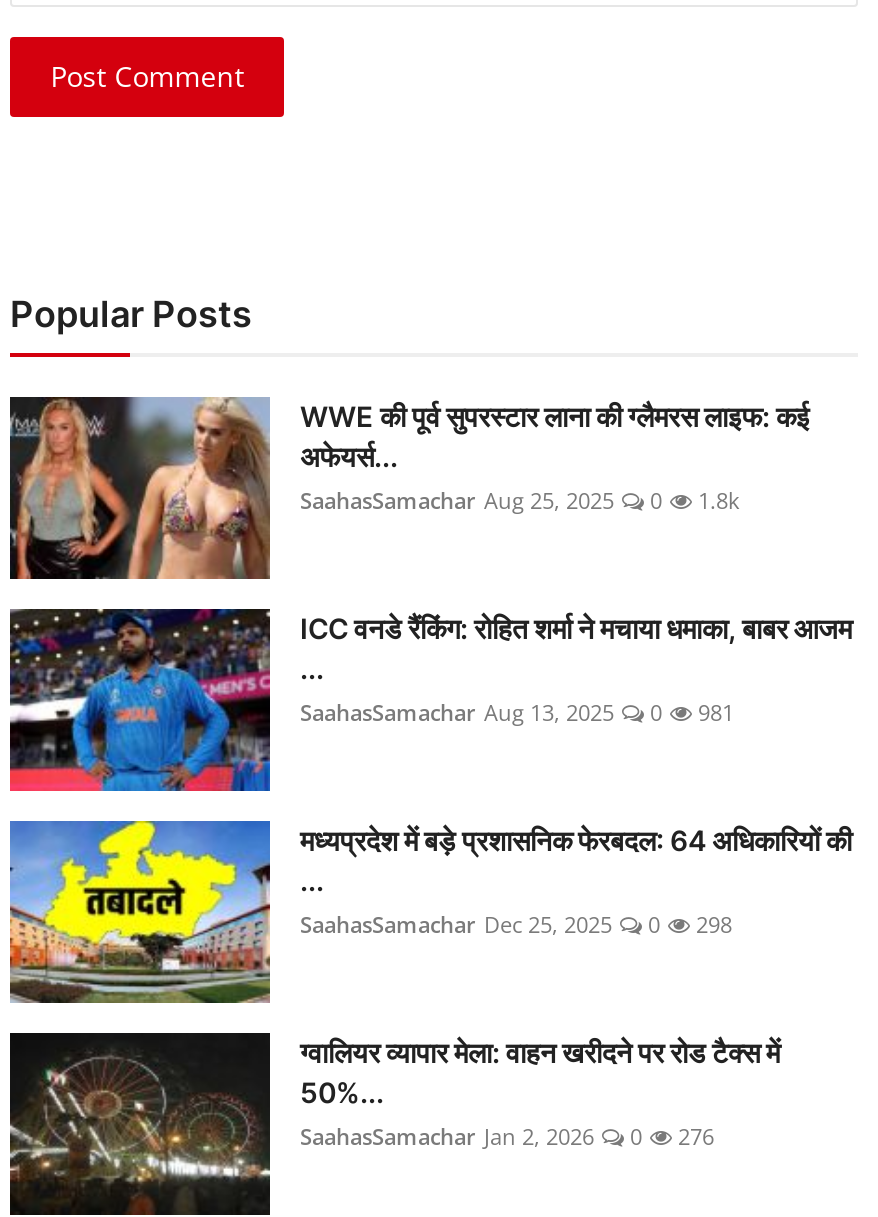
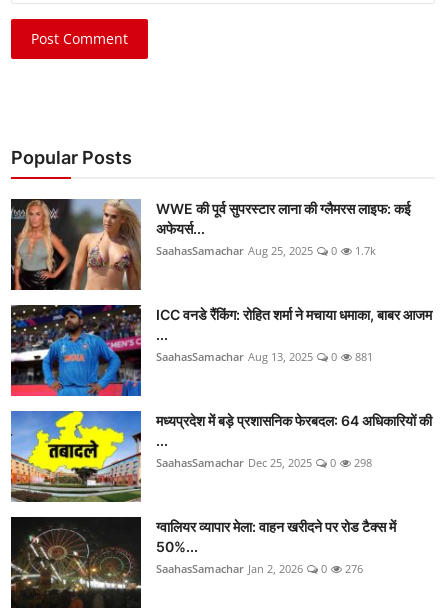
[300,485,740,515] SaahasSamachar Aug 25, 2025 0 1.8k -> [156,243,376,258] SaahasSamachar Aug 25, 2025 0 1.7k
[300,697,734,727] SaahasSamachar Aug 13, 2025 0 981 -> [156,349,373,364] SaahasSamachar Aug 13, 2025 0 881

